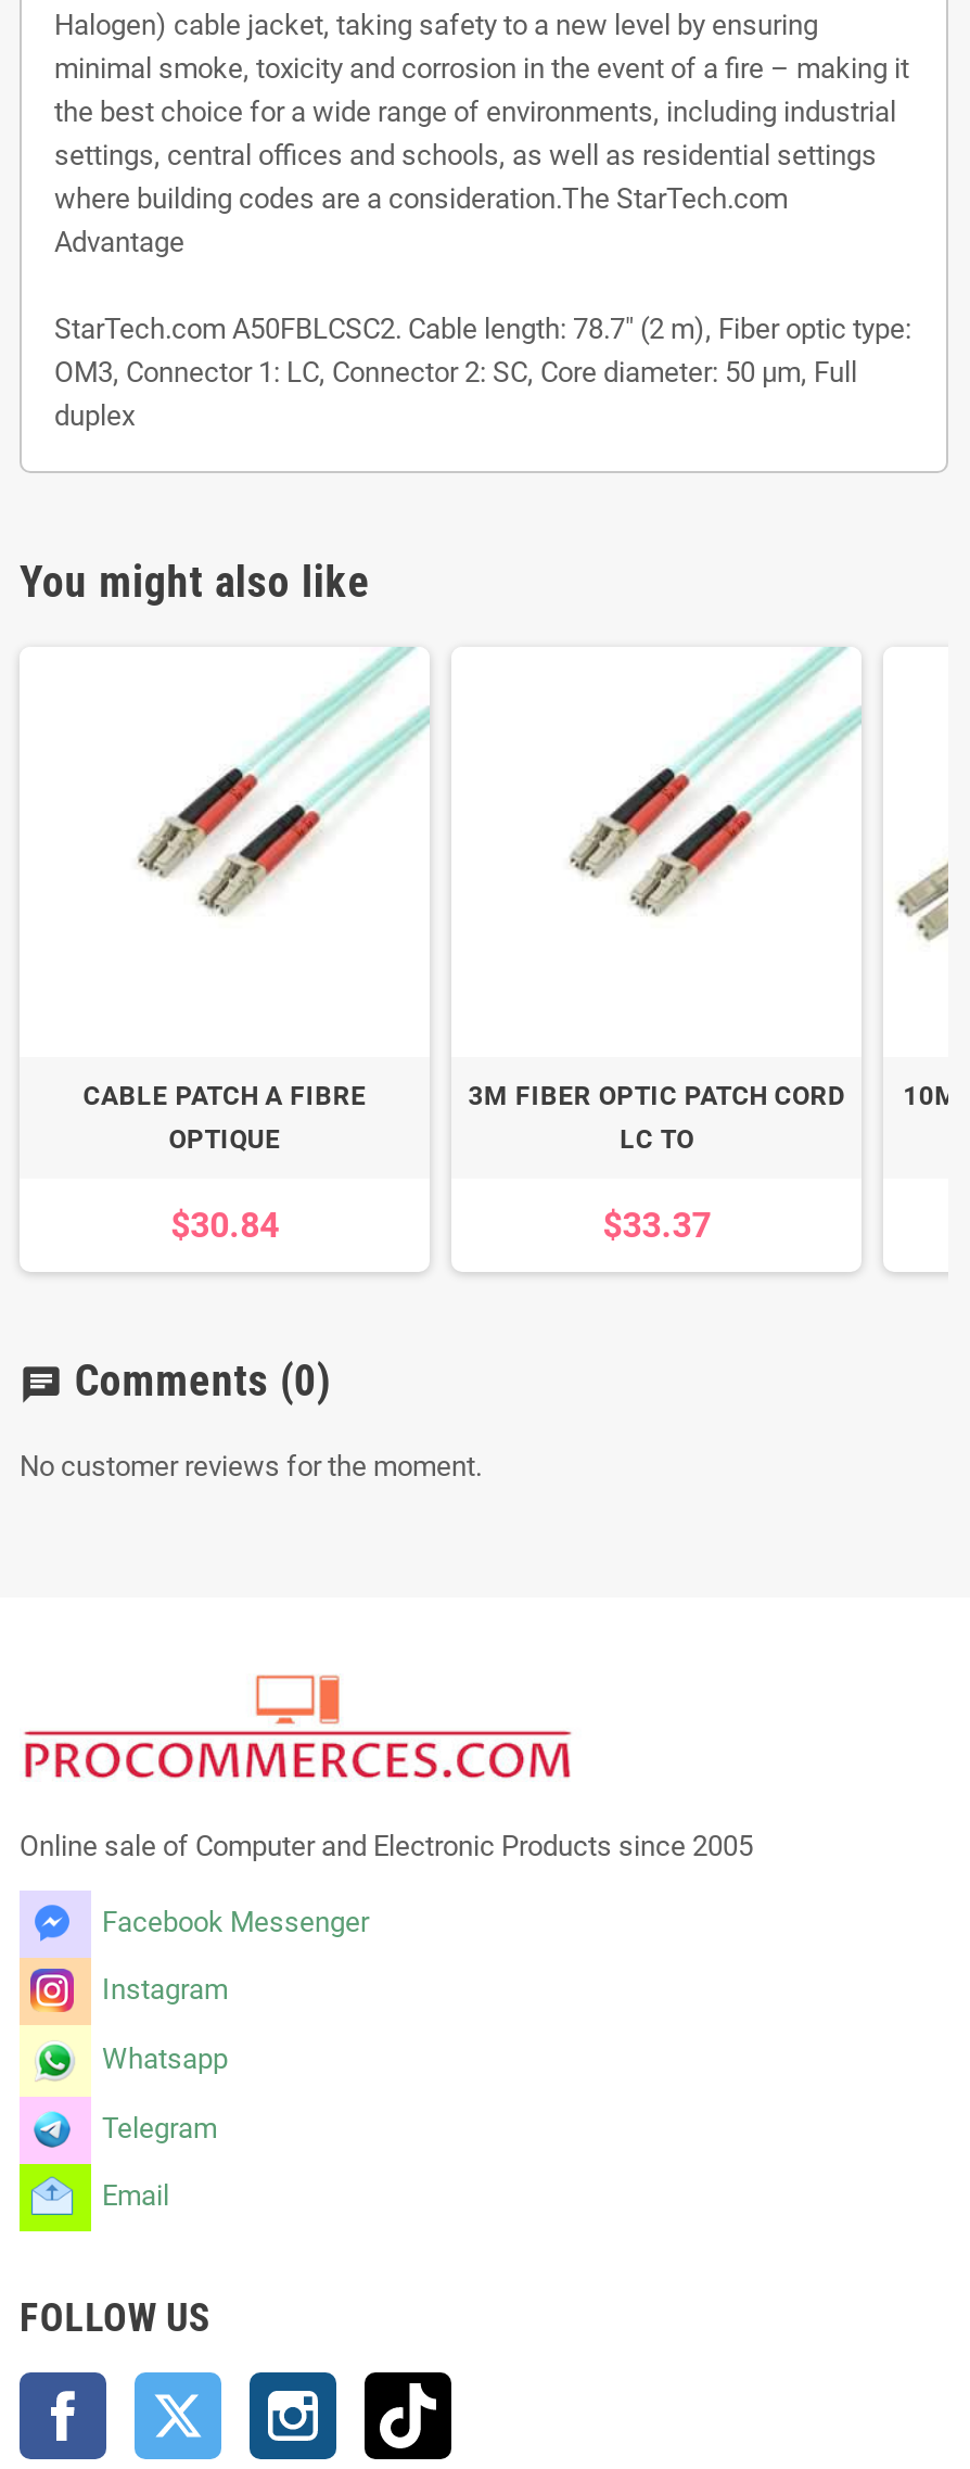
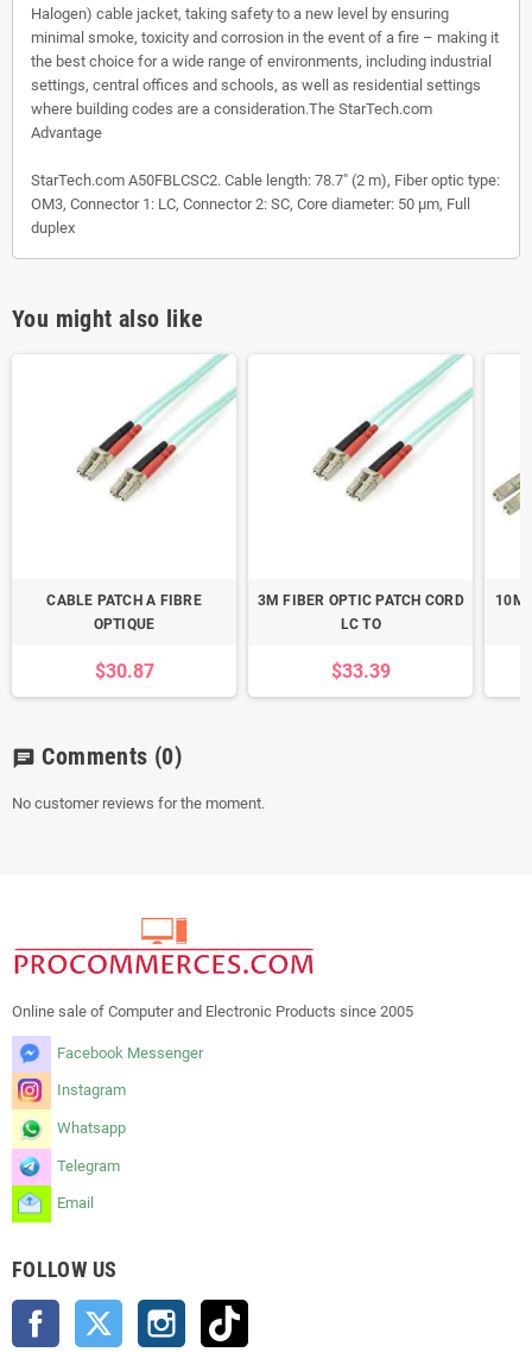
[171,1205,279,1246] $30.84 -> [95,660,154,683] $30.87
[603,1205,711,1246] $33.37 -> [331,660,390,683] $33.39

